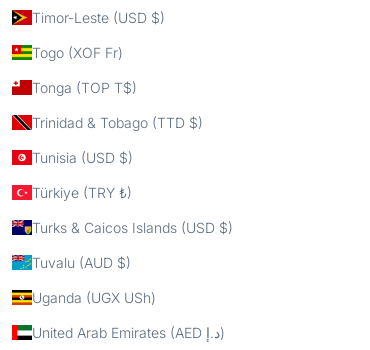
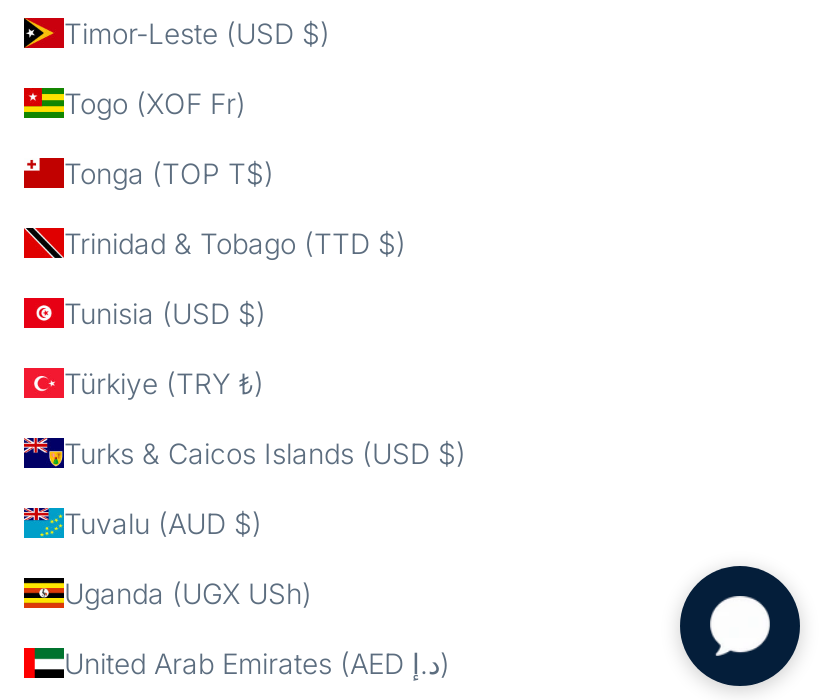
none -> [676,564,804,690] [image]

